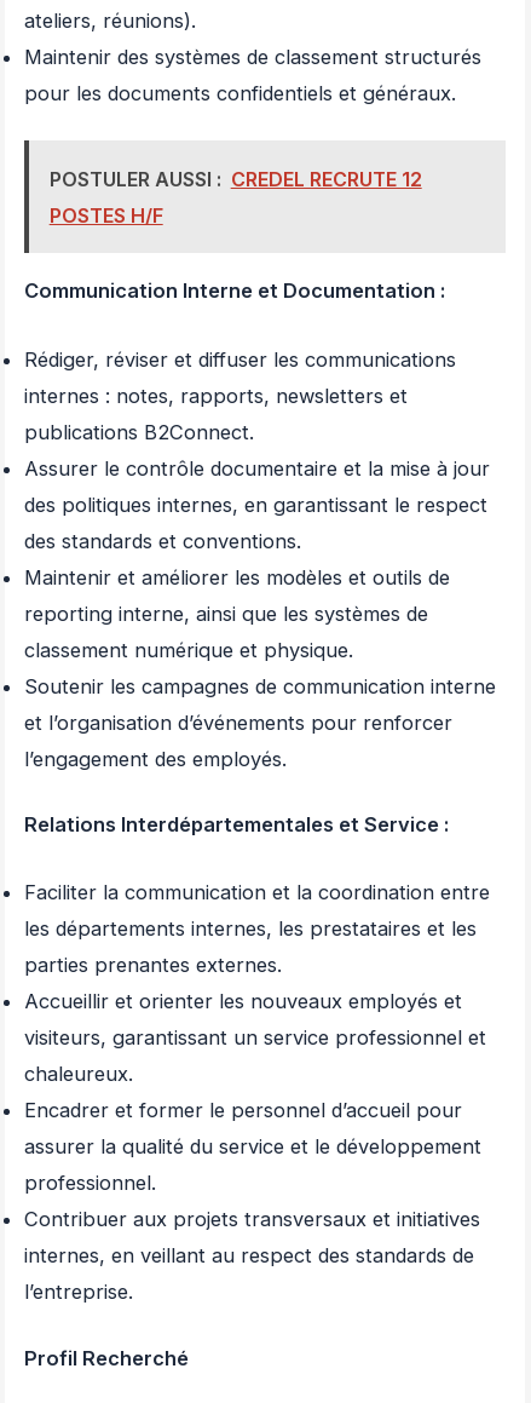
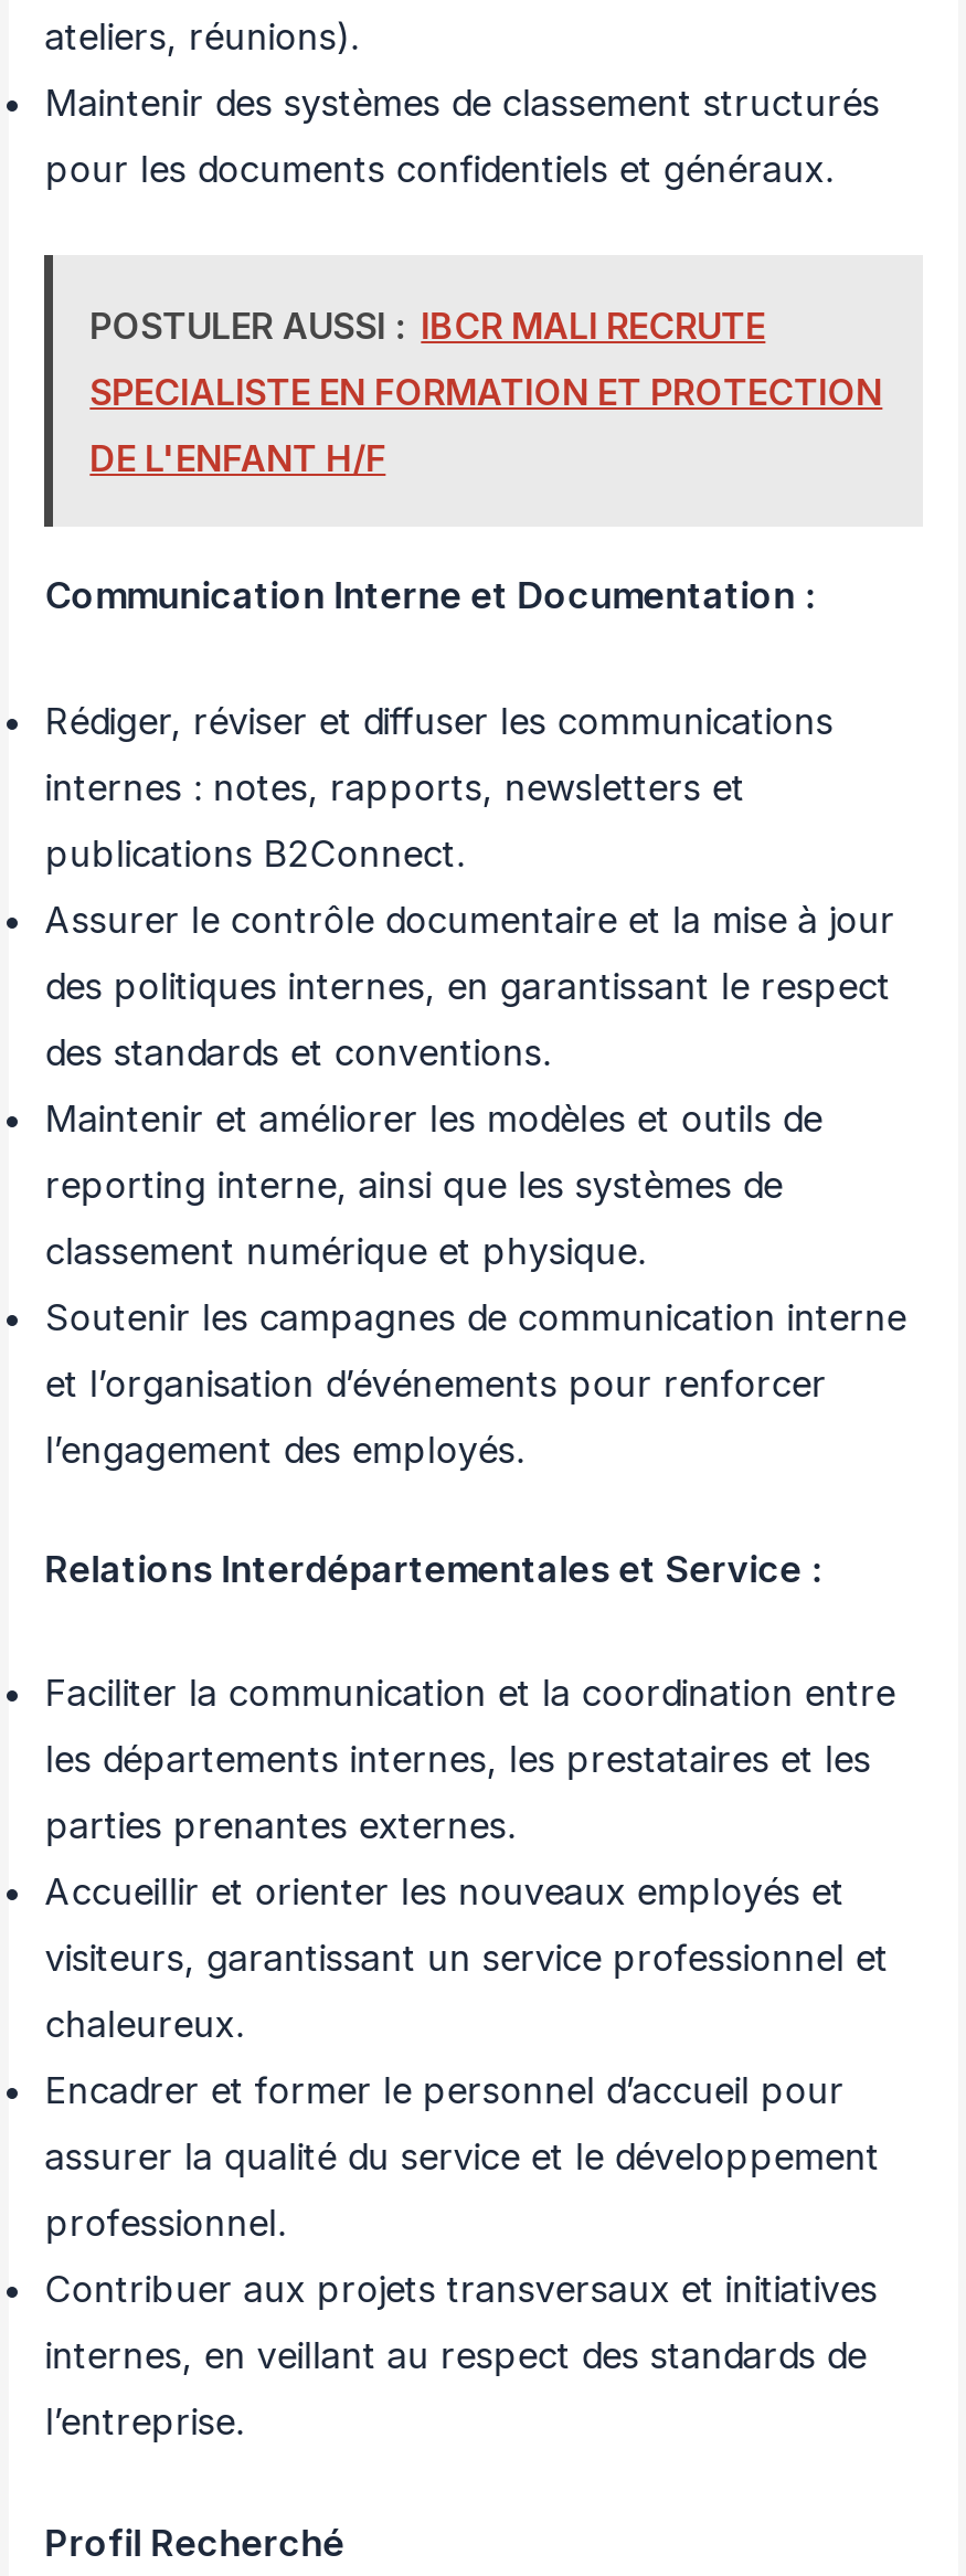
[49,167,422,227] POSTULER AUSSI : CREDEL RECRUTE 12 | POSTES H/F -> [90,303,883,479] POSTULER AUSSI : IBCR MALI RECRUTE | SPECIALISTE EN FORMATION ET PROTECTION | DE L'ENFANT H/F

